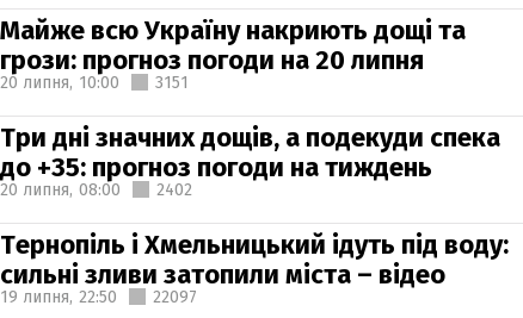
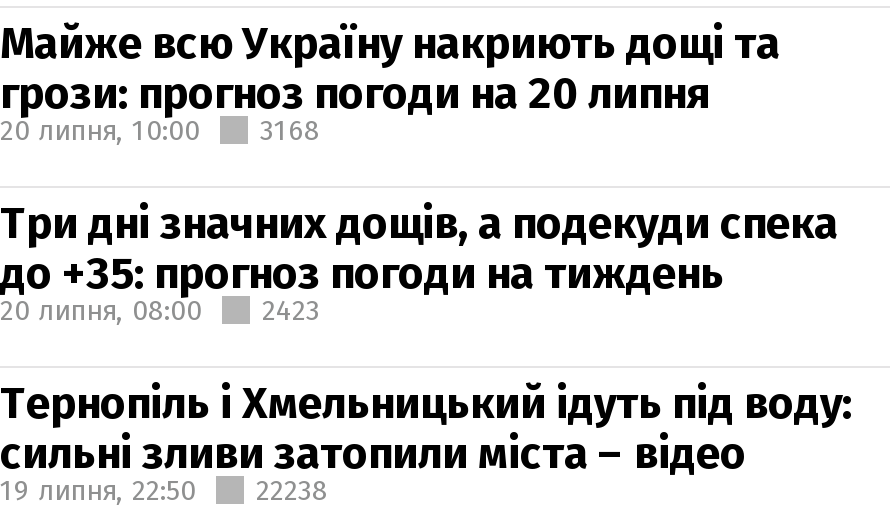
[0,72,189,92] 20 липня, 10:00 3151 -> [0,113,320,147] 20 липня, 10:00 3168
[0,179,192,199] 20 липня, 08:00 2402 -> [0,293,320,327] 20 липня, 08:00 2423
[0,286,197,307] 19 липня, 22:50 22097 -> [0,473,328,507] 19 липня, 22:50 22238

